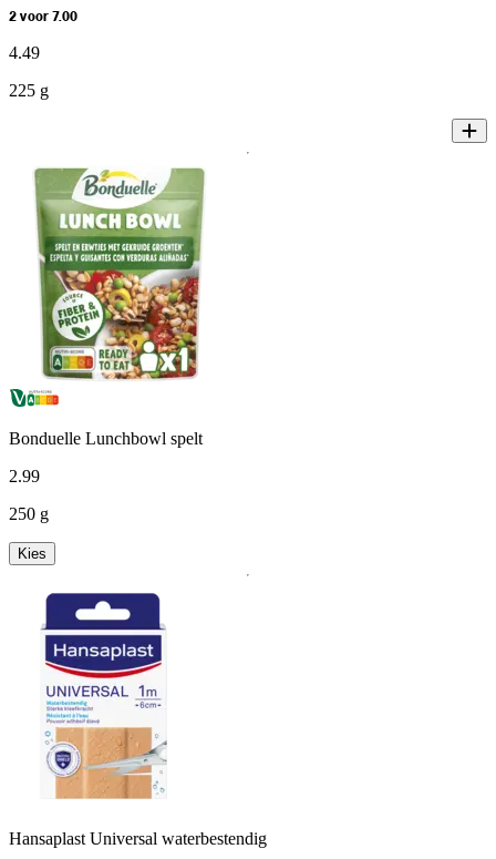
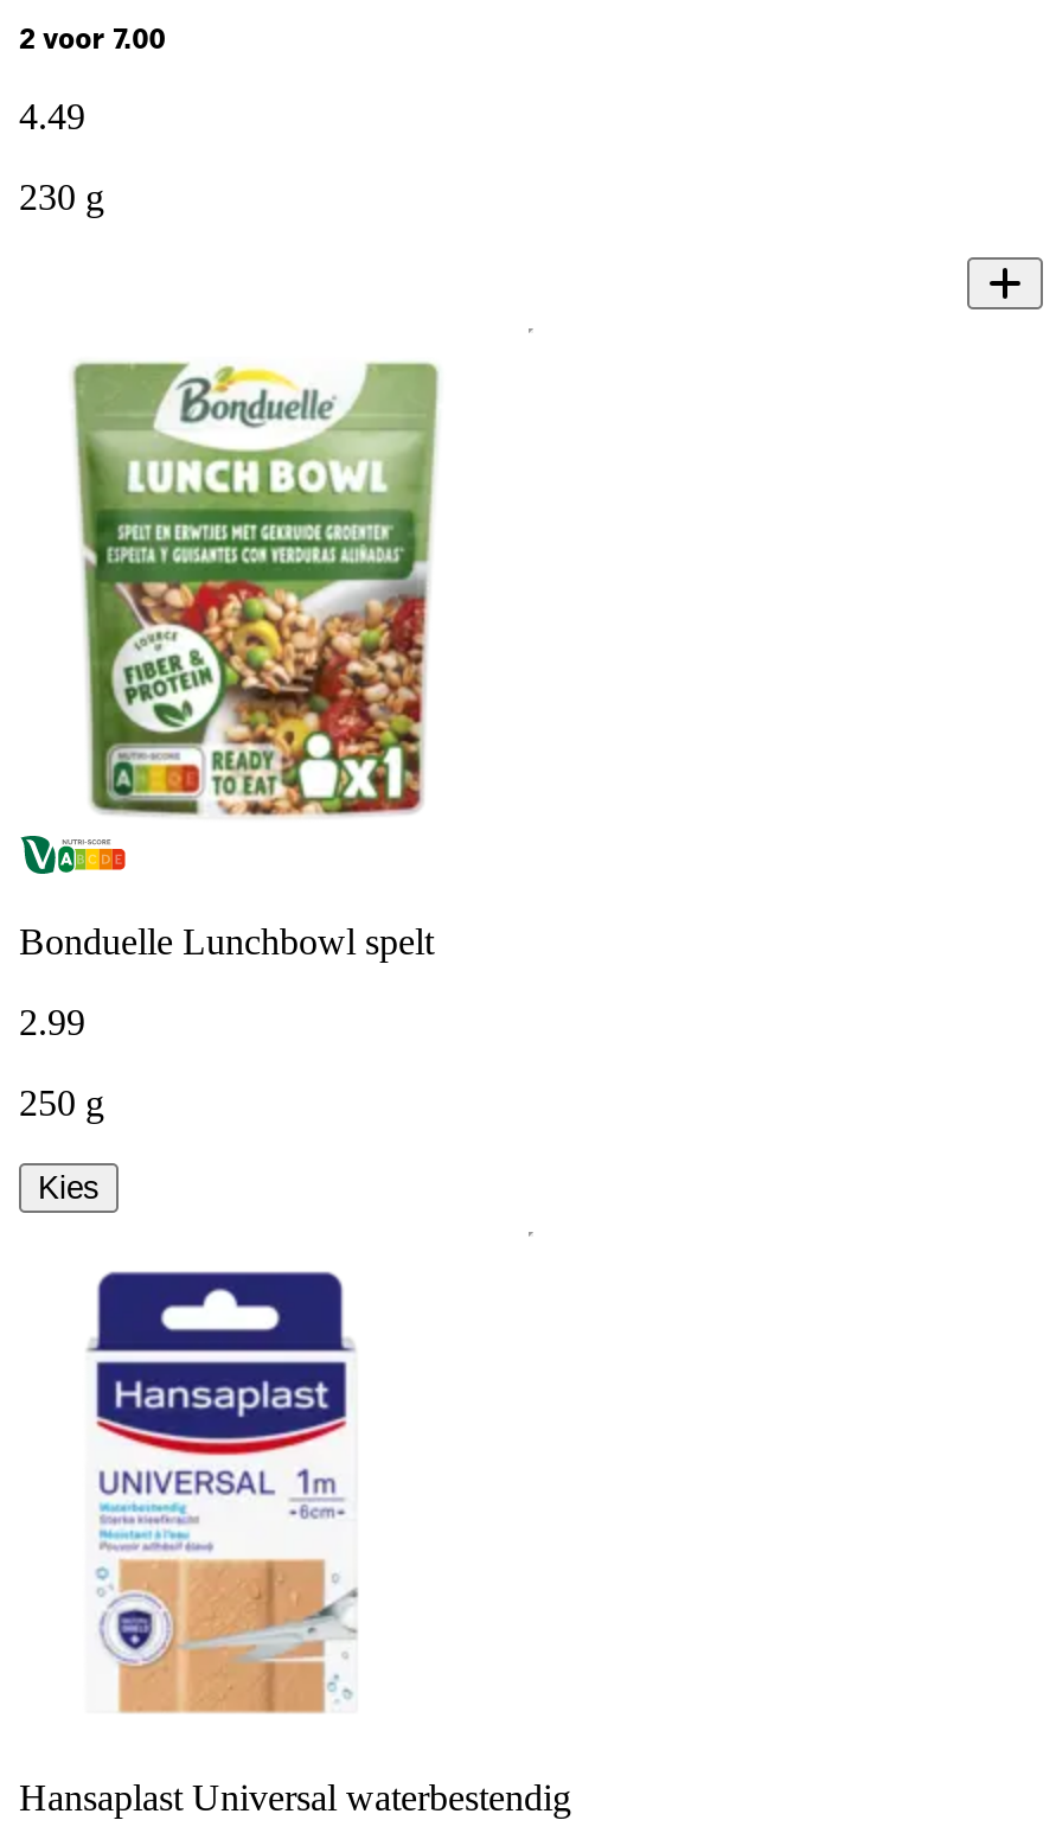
[9,81,49,100] 225 g -> [19,176,104,217] 230 g

